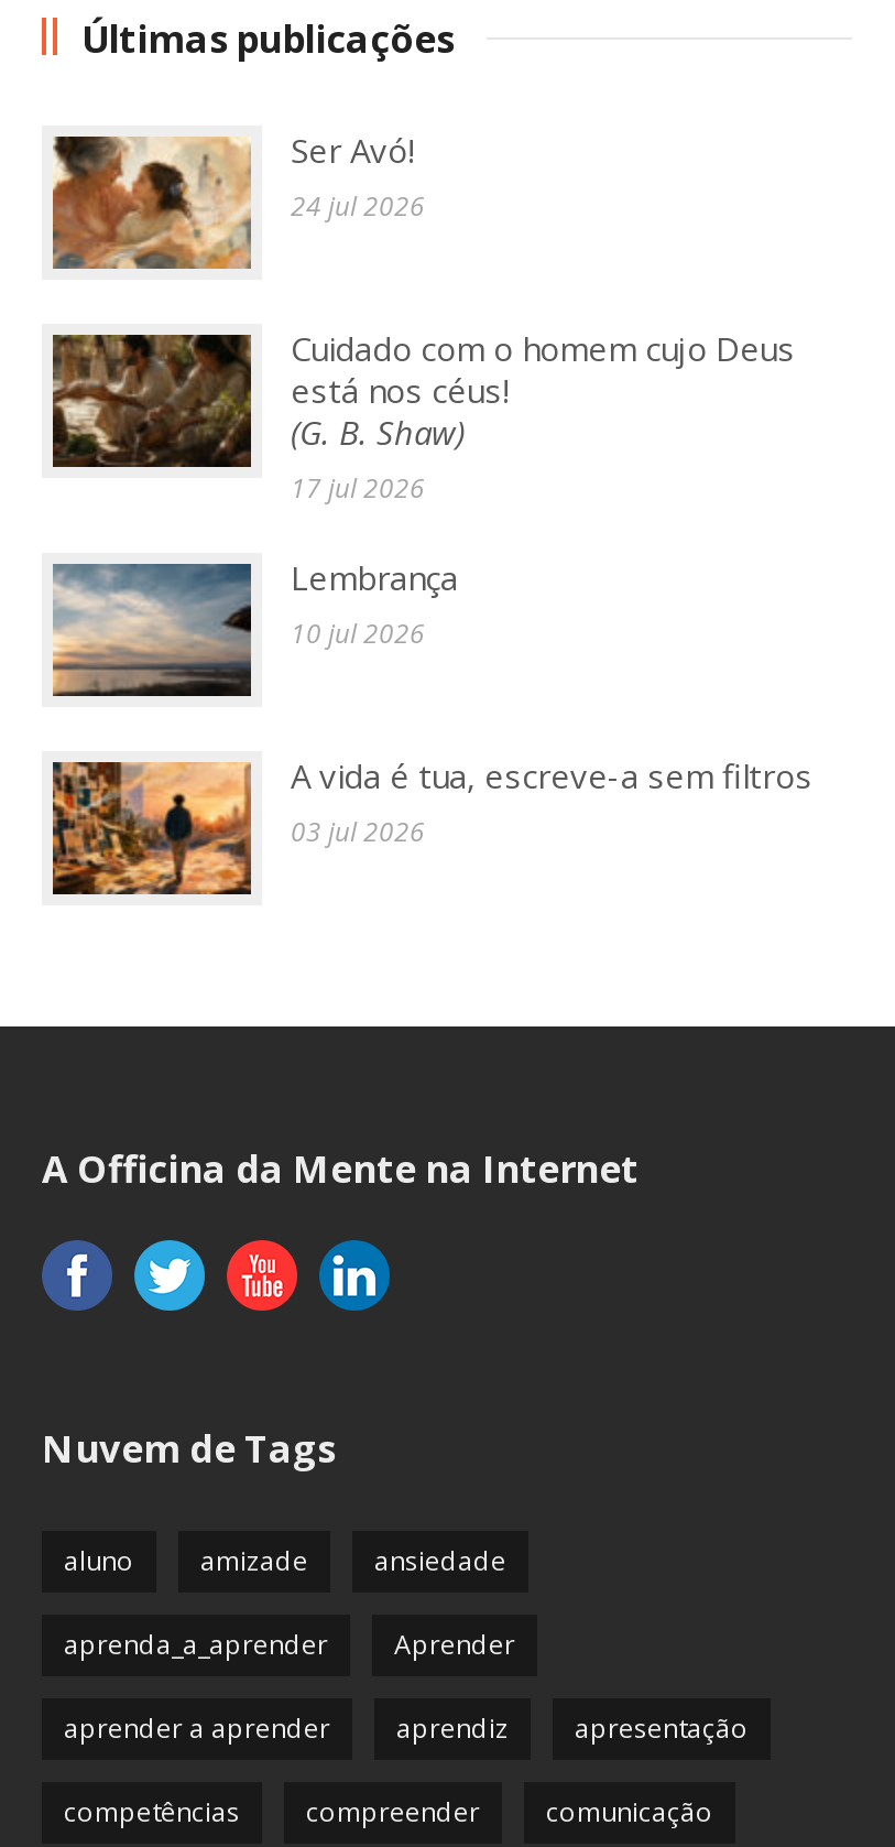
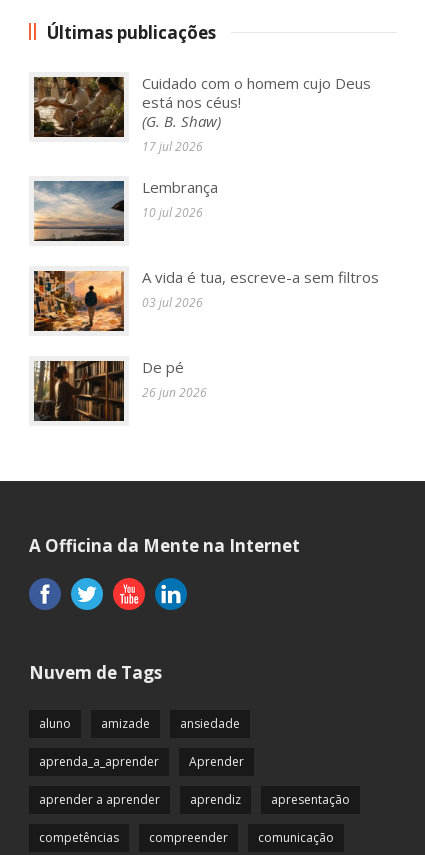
[51,128,425,271] [image] | Ser Avó! | 24 jul 2026 -> none
moved [48,326,812,851] -> [32,73,379,311]: [image] | Cuidado com o homem cujo Deus | está nos céus! | ... | A vida é tua, escreve-a sem filtros | 03 jul 2026
none -> [33,357,207,422] [image] | De pé | 26 jun 2026

